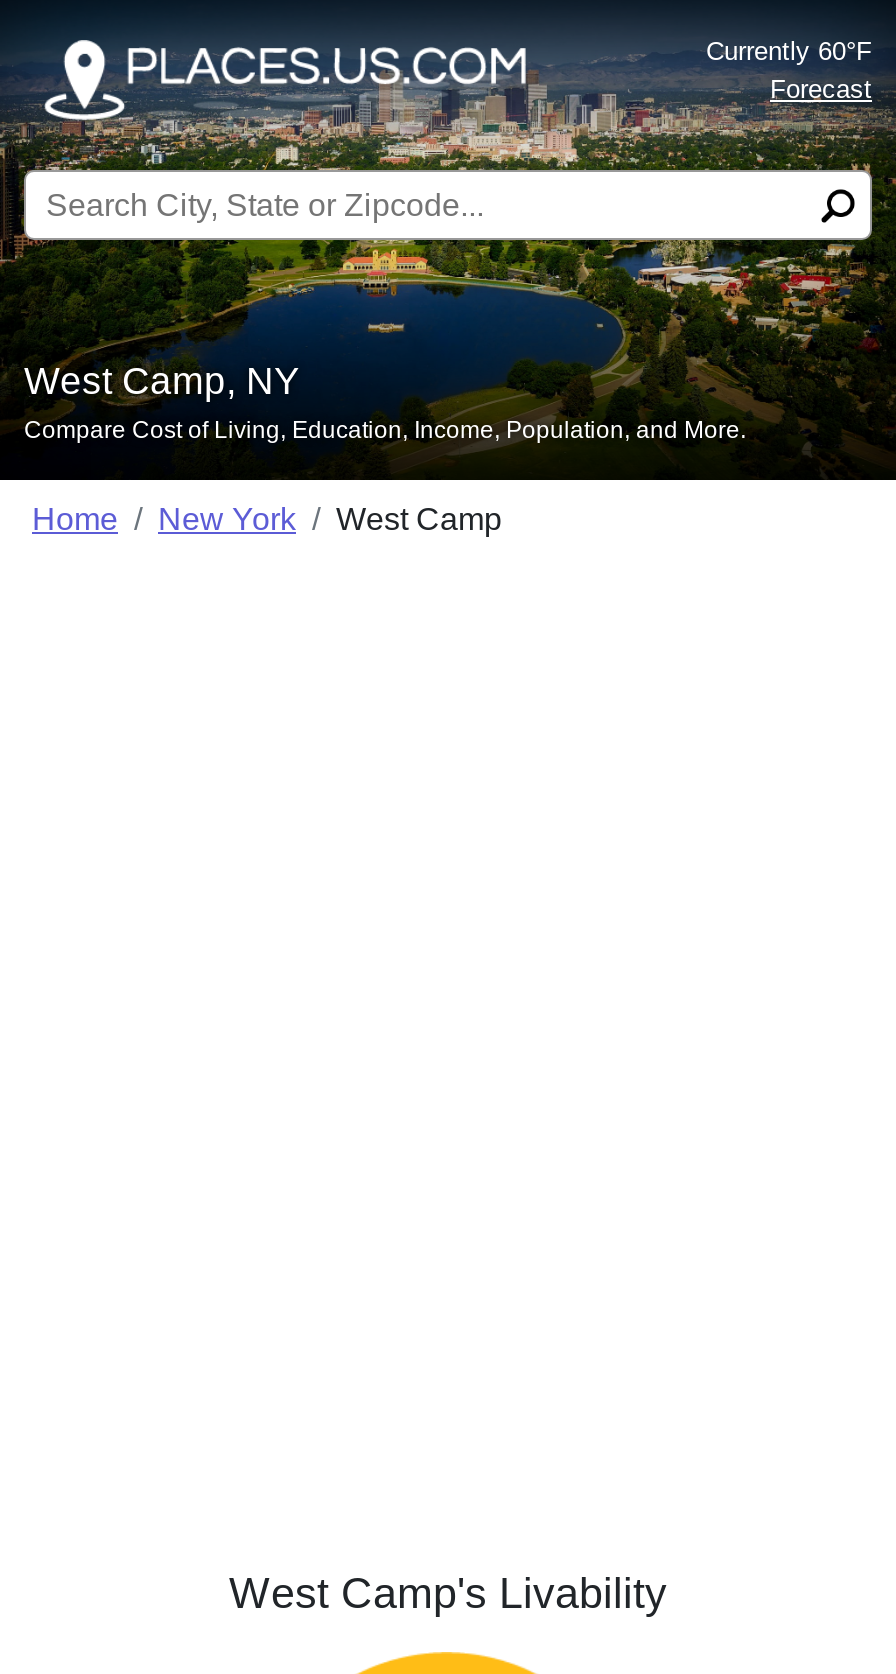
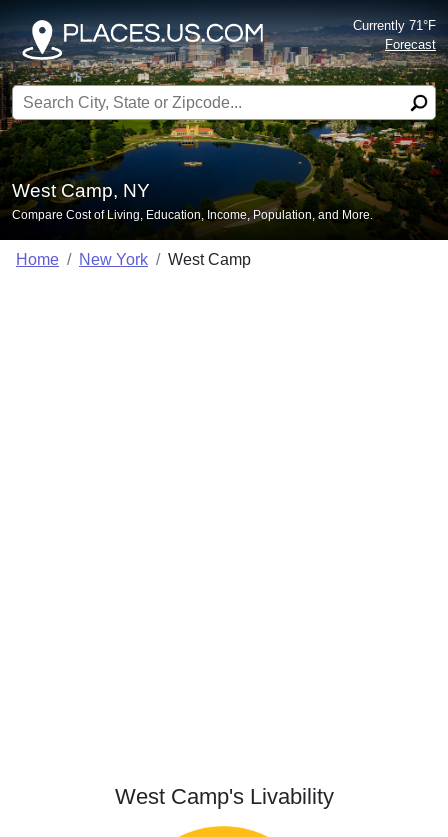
[706,36,872,66] Currently 60°F -> [353,18,436,33] Currently 71°F

